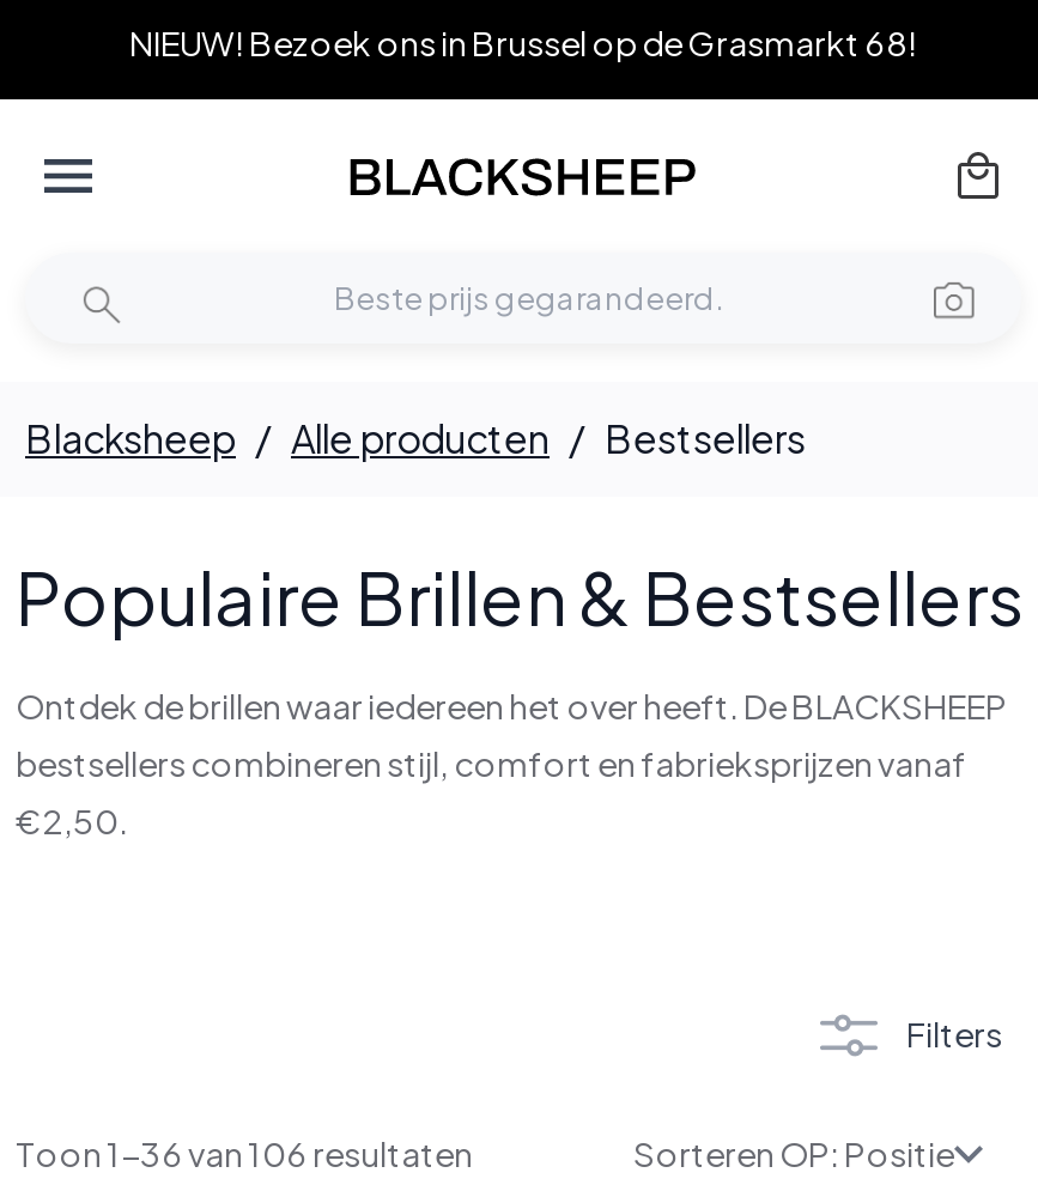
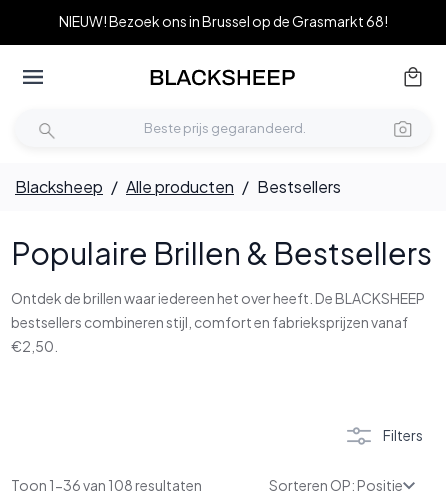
[16,1130,473,1173] Toon 1-36 van 106 resultaten -> [11,475,202,493] Toon 1-36 van 108 resultaten

